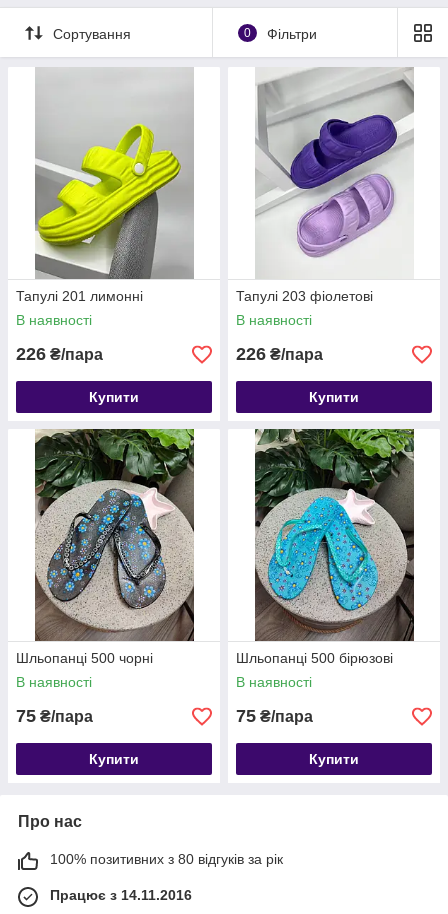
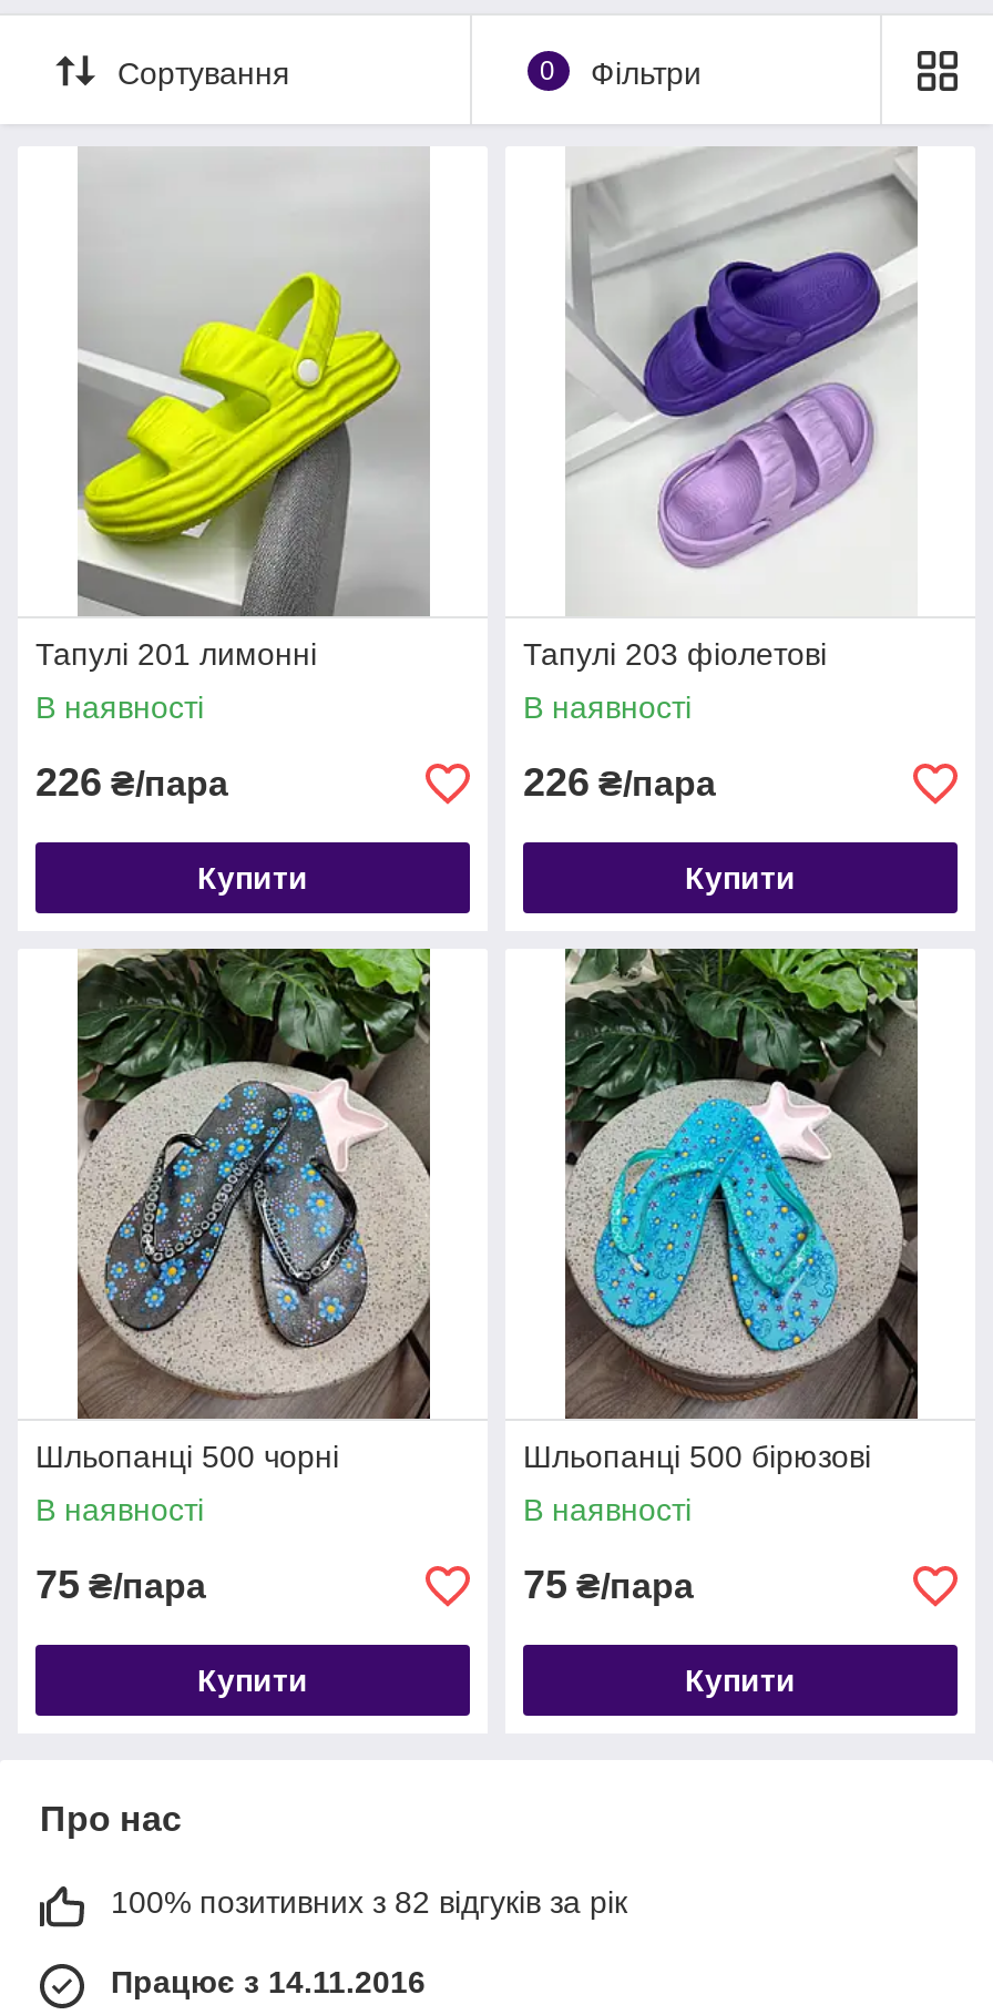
[50,851,283,867] 100% позитивних з 80 відгуків за рік -> [111,1884,627,1920] 100% позитивних з 82 відгуків за рік

